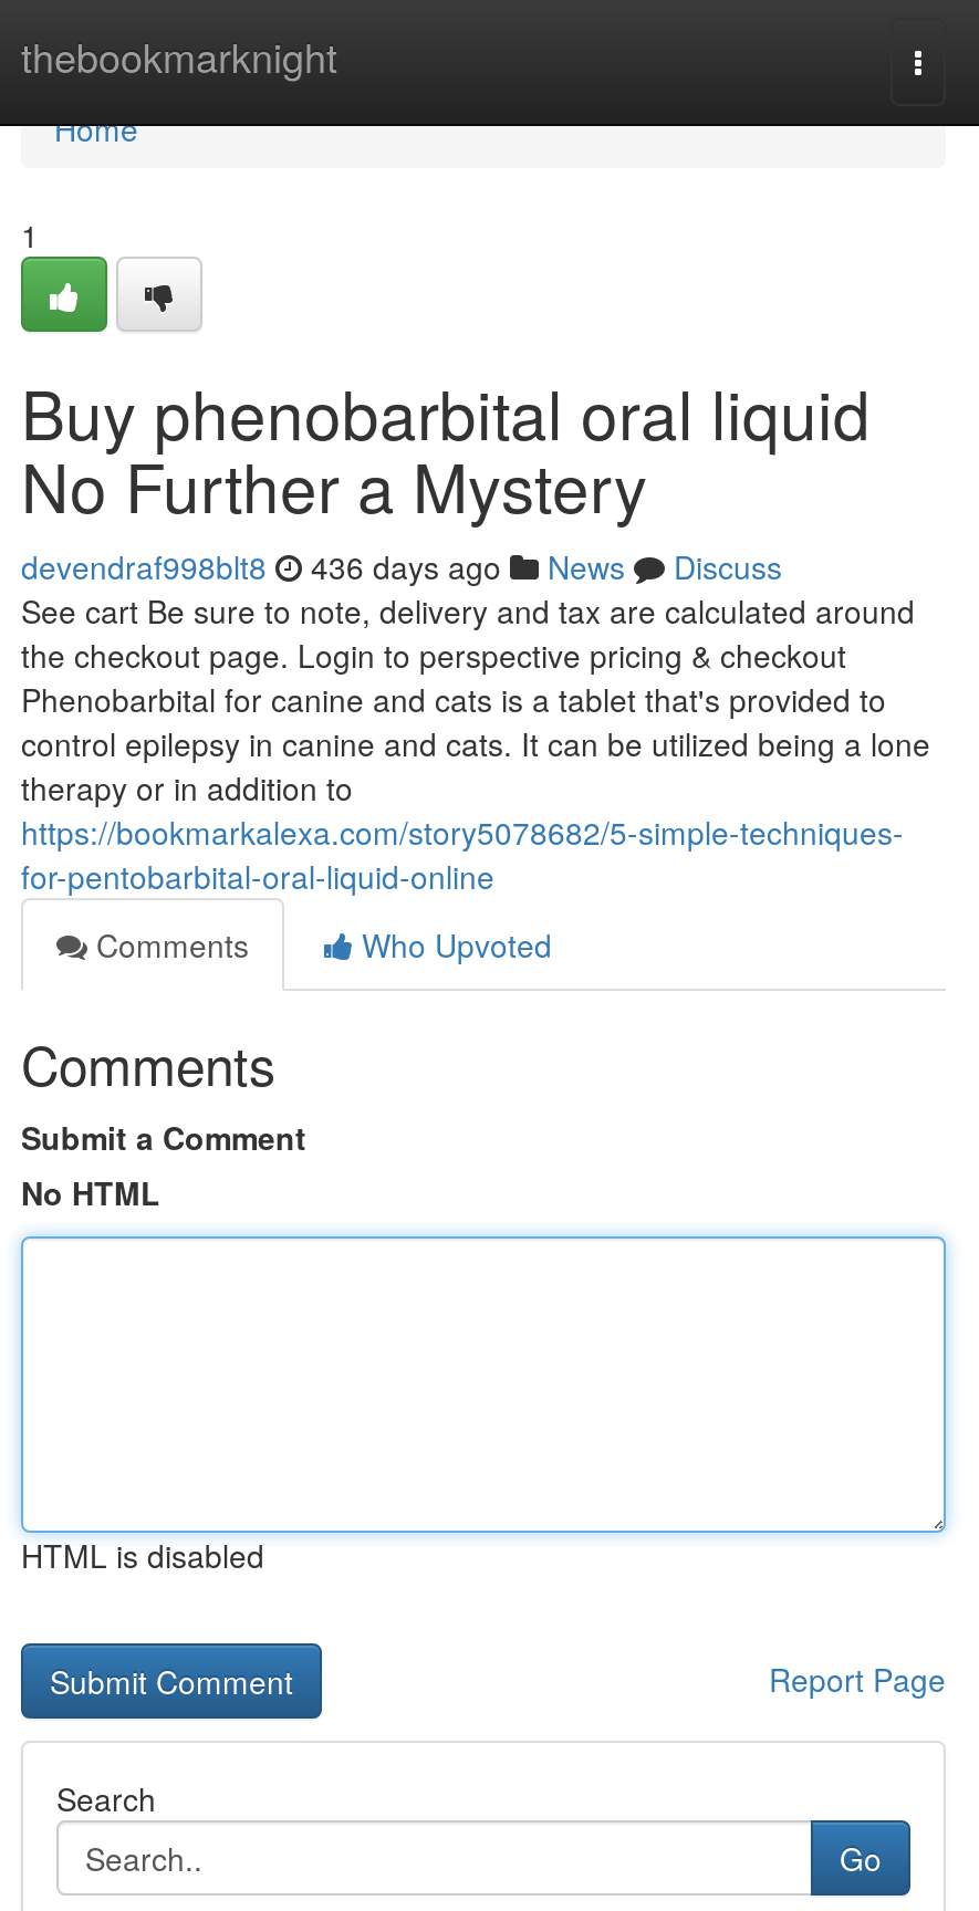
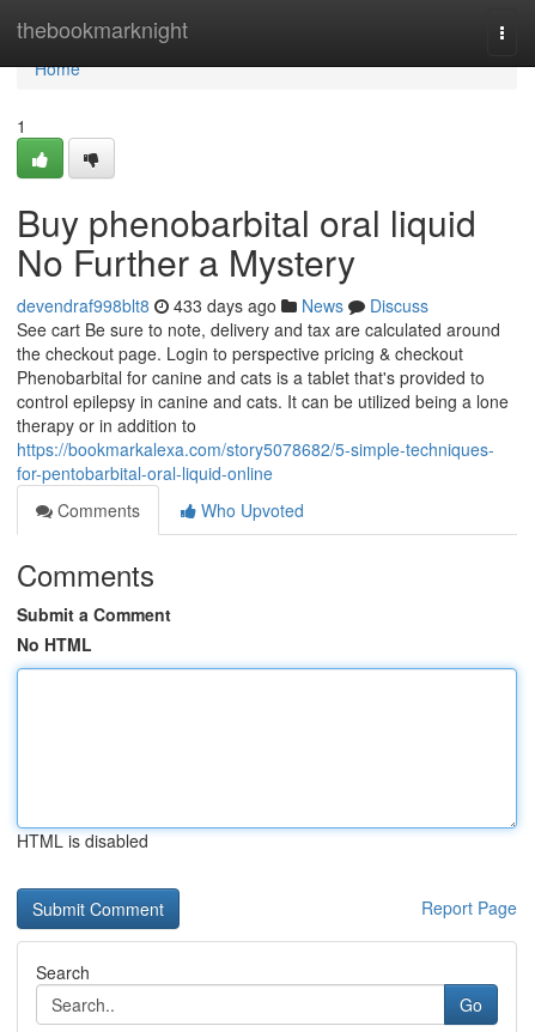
[21,544,782,588] devendraf998blt8 436 days ago News Discuss -> [17,293,428,317] devendraf998blt8 433 days ago News Discuss

